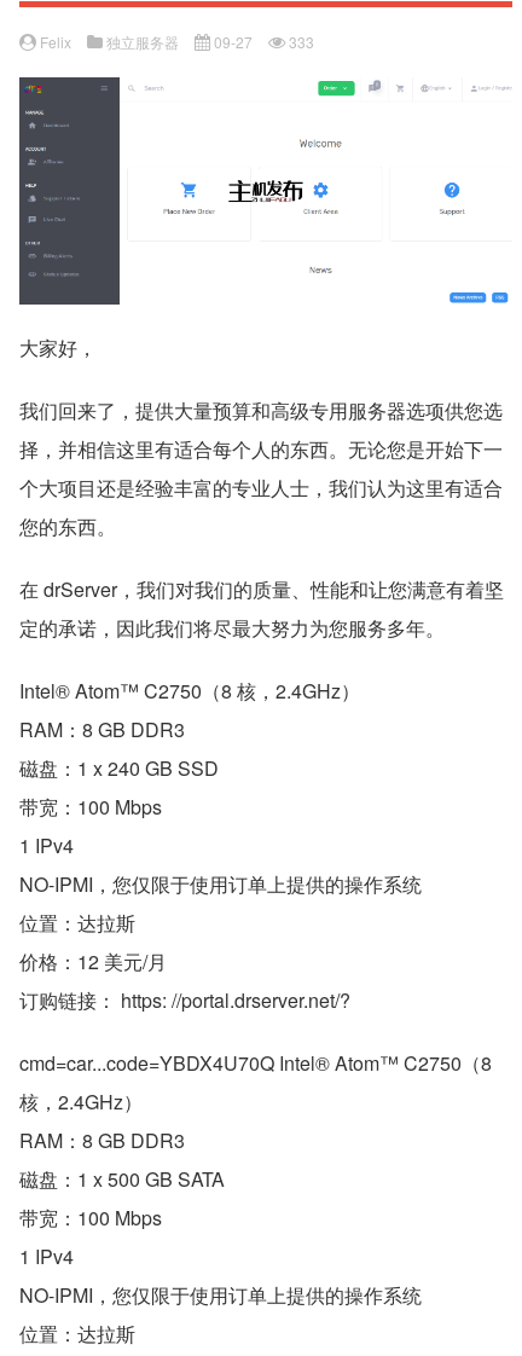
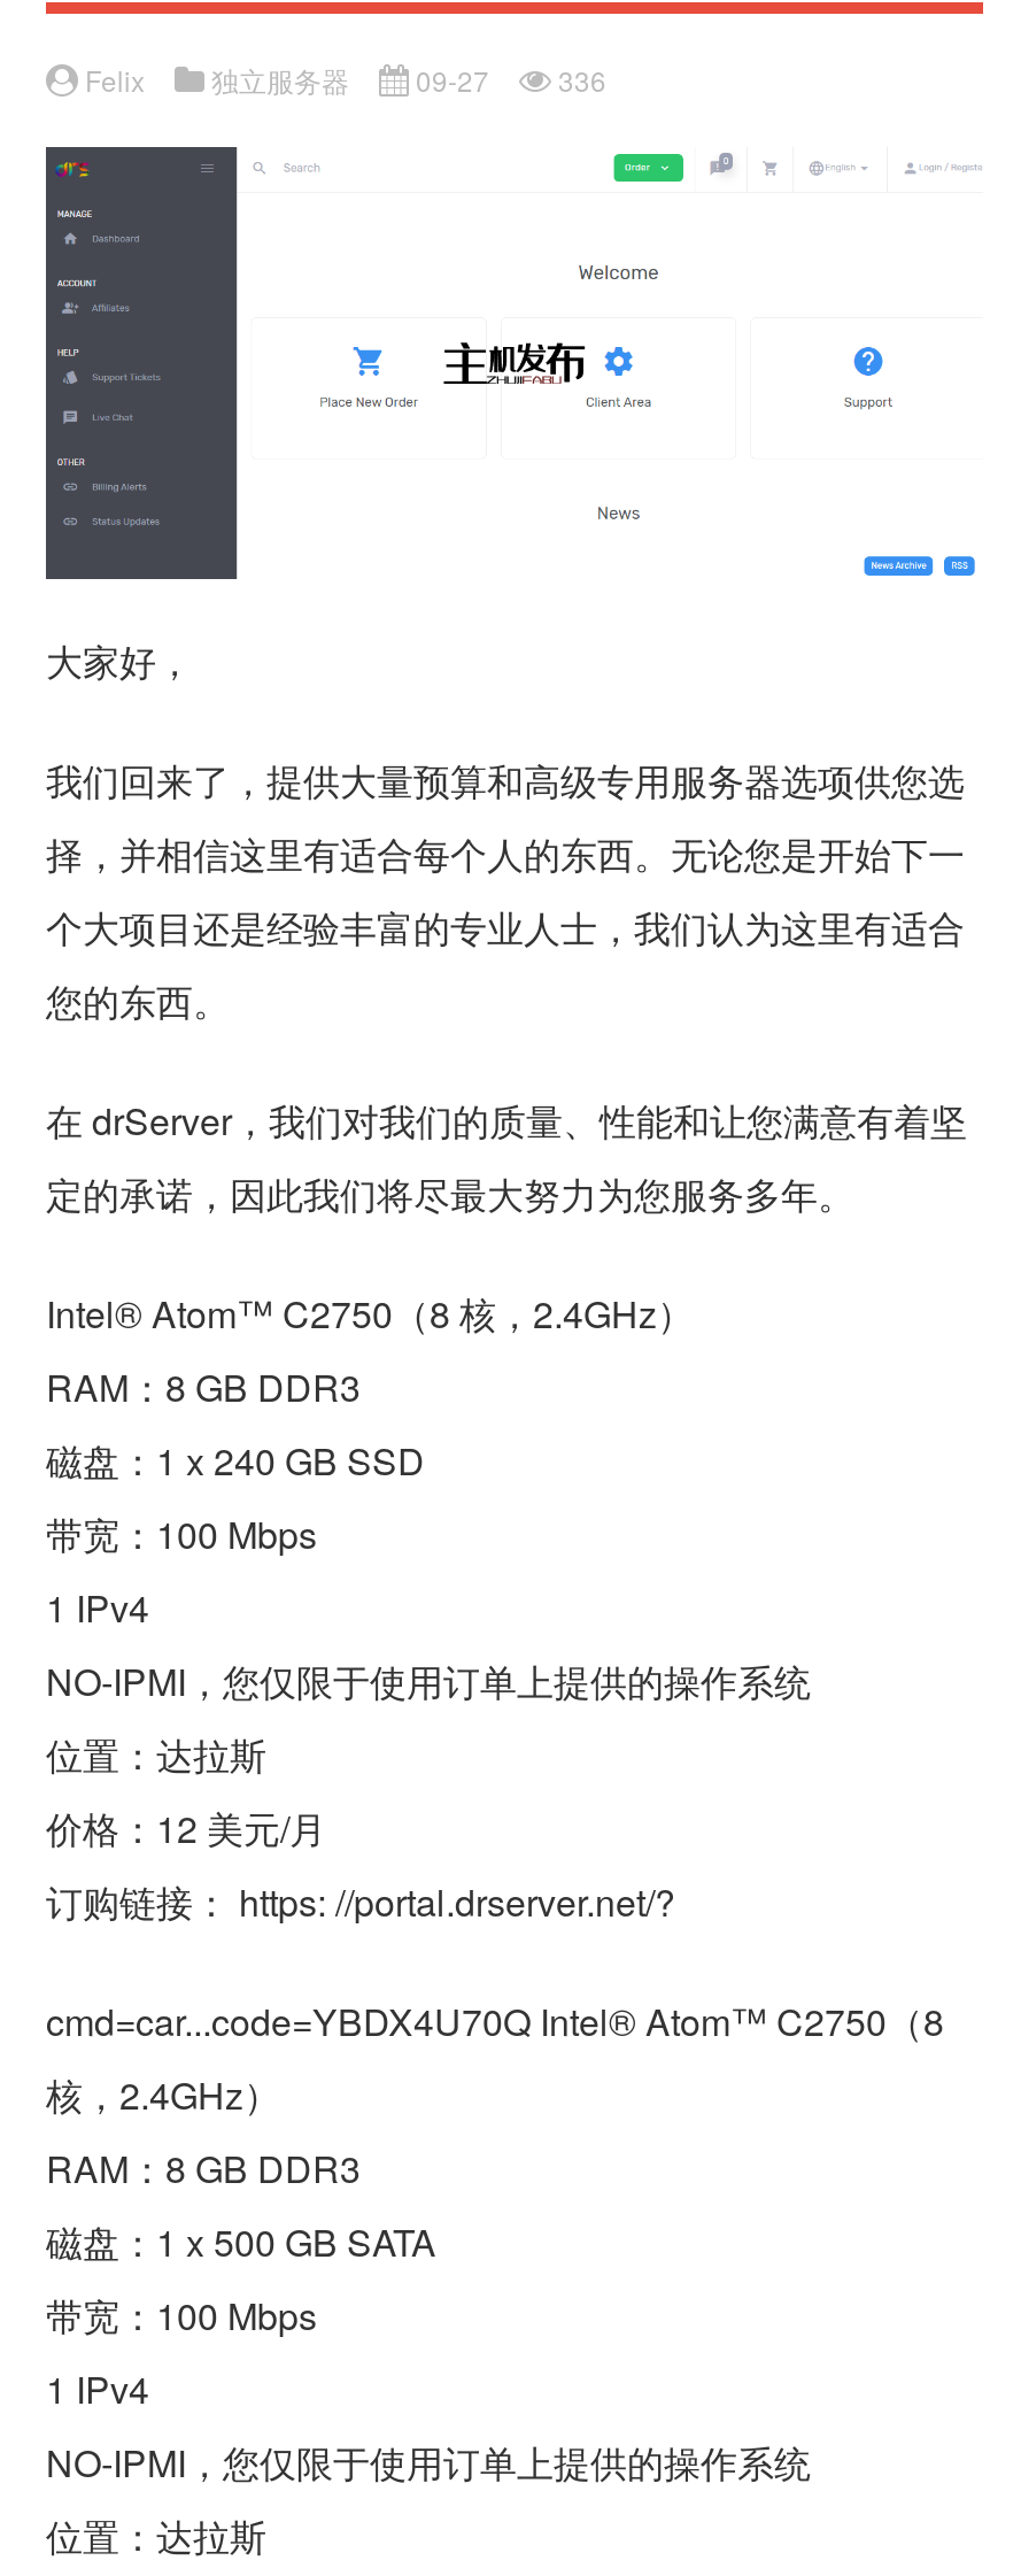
[40,31,314,52] Felix 独立服务器 09-27 333 -> [85,59,606,98] Felix 独立服务器 09-27 336

